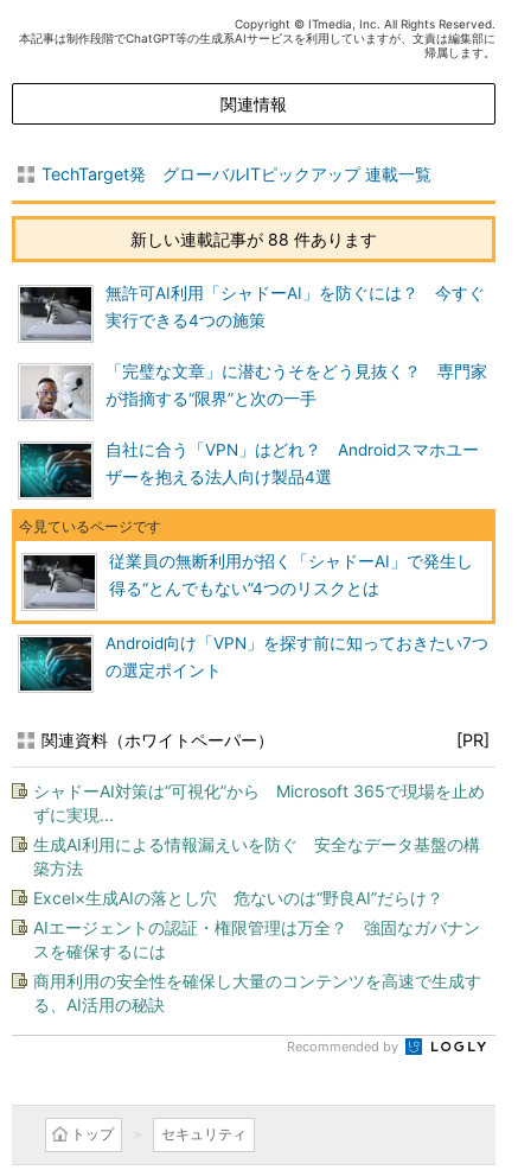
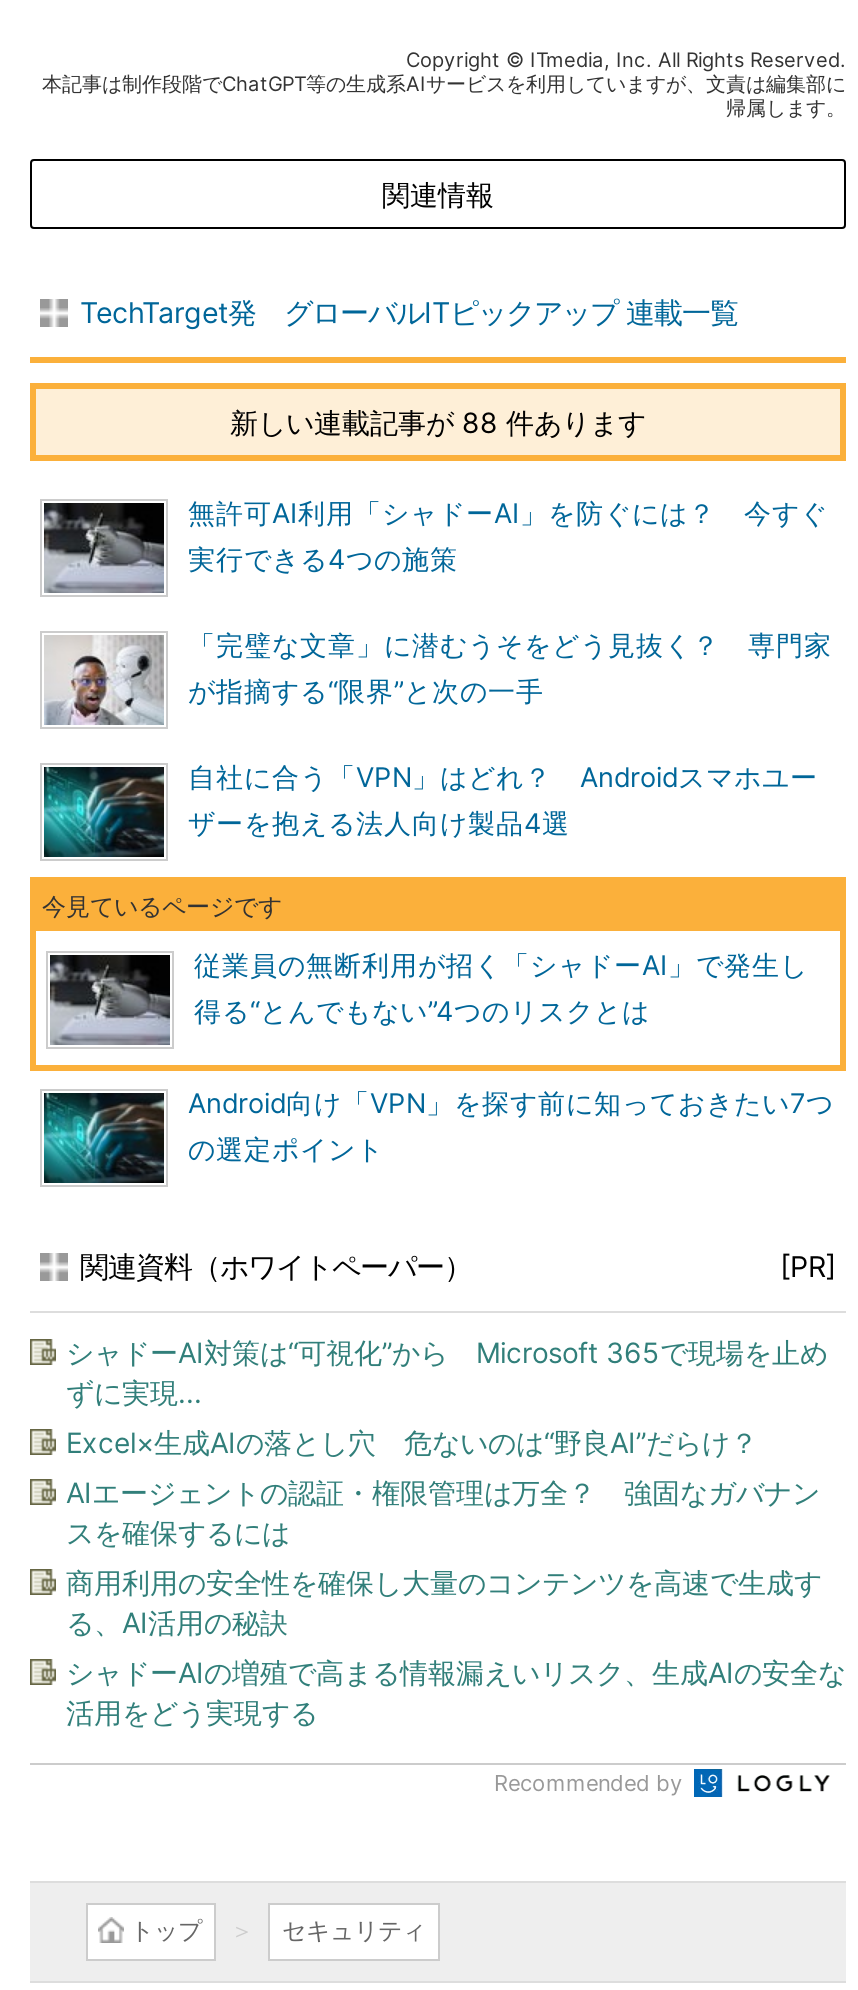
[33,834,480,878] 生成AI利用による情報漏えいを防ぐ 安全なデータ基盤の構 | 築方法 -> none
moved [33,888,481,1015] -> [66,1425,822,1639]: Excel×生成AIの落とし穴 危ないのは“野良AI”だらけ？ | AIエージェントの認証・権限管理は万全？ 強固なガバナン | スを確保するには | 商用利用の安全性を確保し大量のコンテンツを高速で生成す | る、AI活用の秘訣
none -> [66,1655,846,1729] シャドーAIの増殖で高まる情報漏えいリスク、生成AIの安全な | 活用をどう実現する

